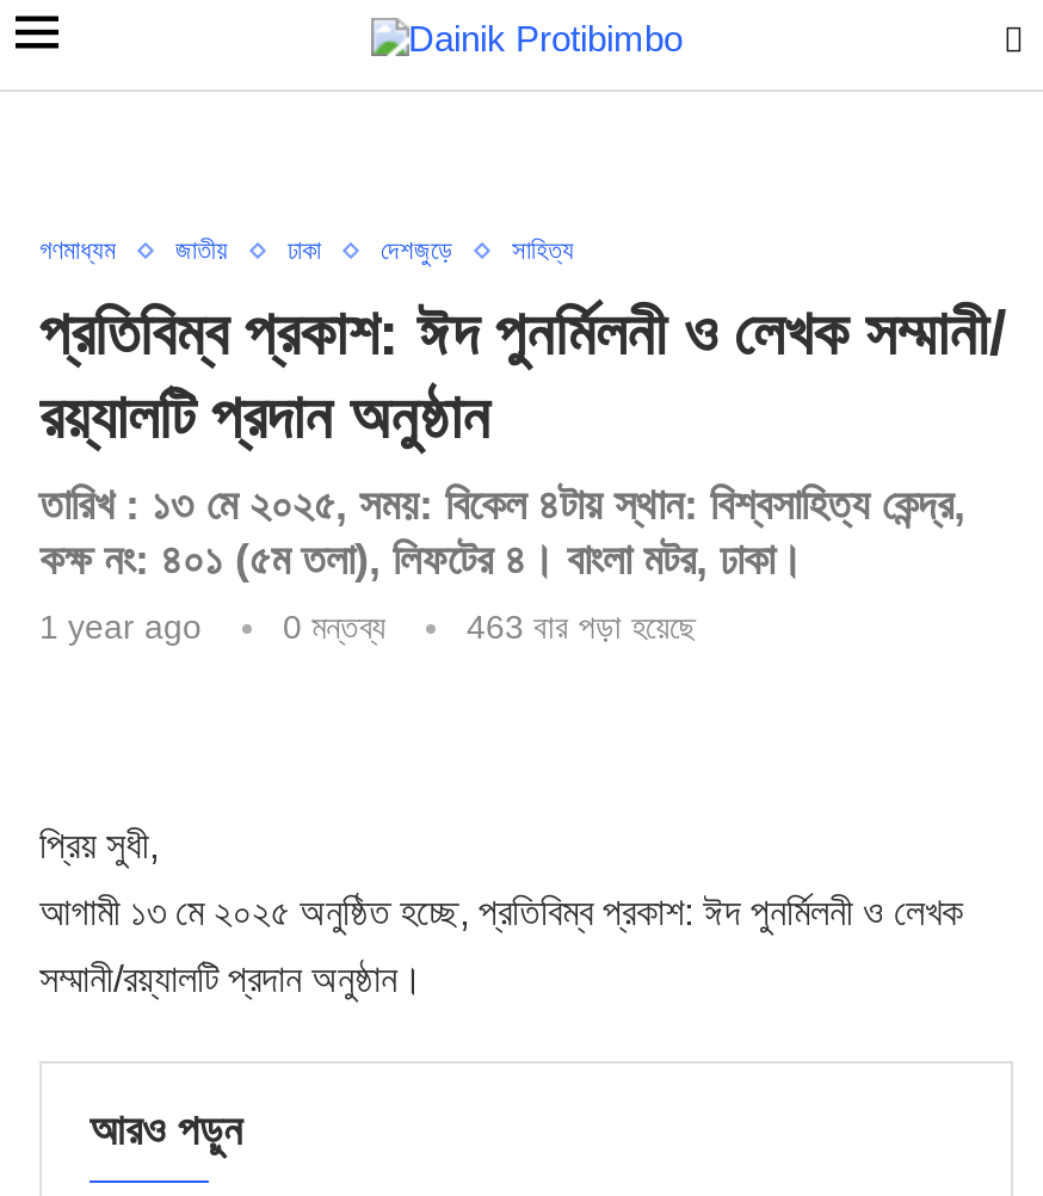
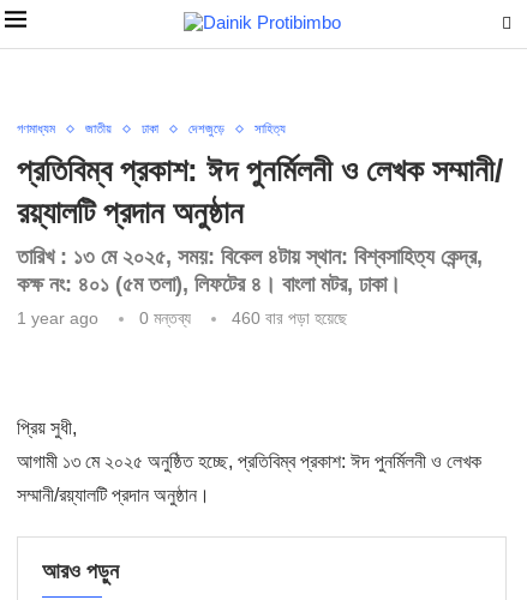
[467,608,696,646] 463 বার পড়া হয়েছে -> [232,308,347,328] 460 বার পড়া হয়েছে

